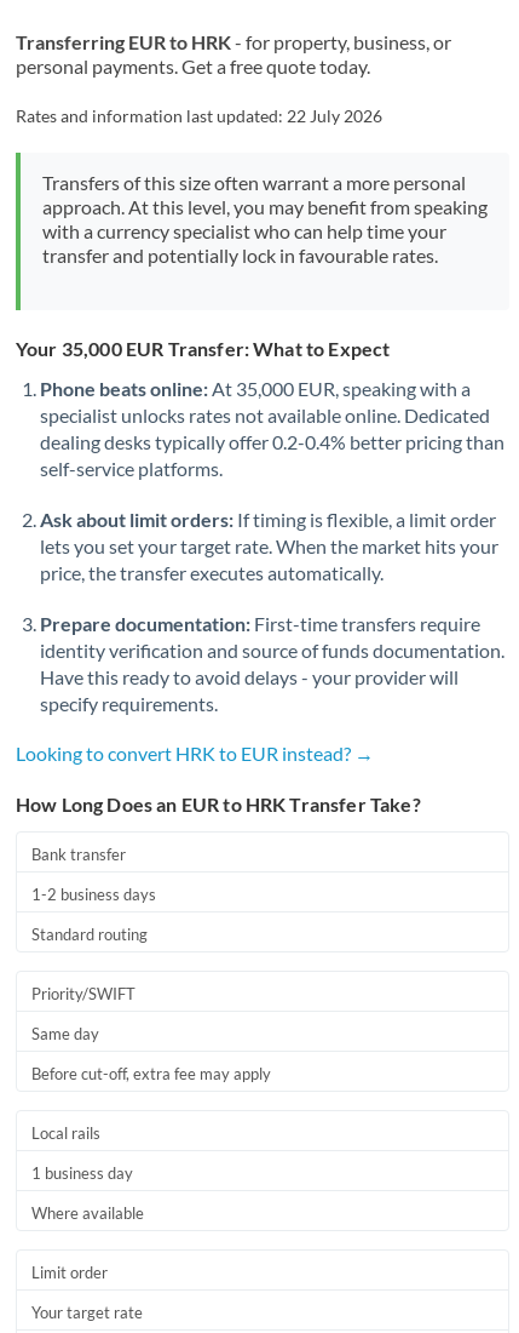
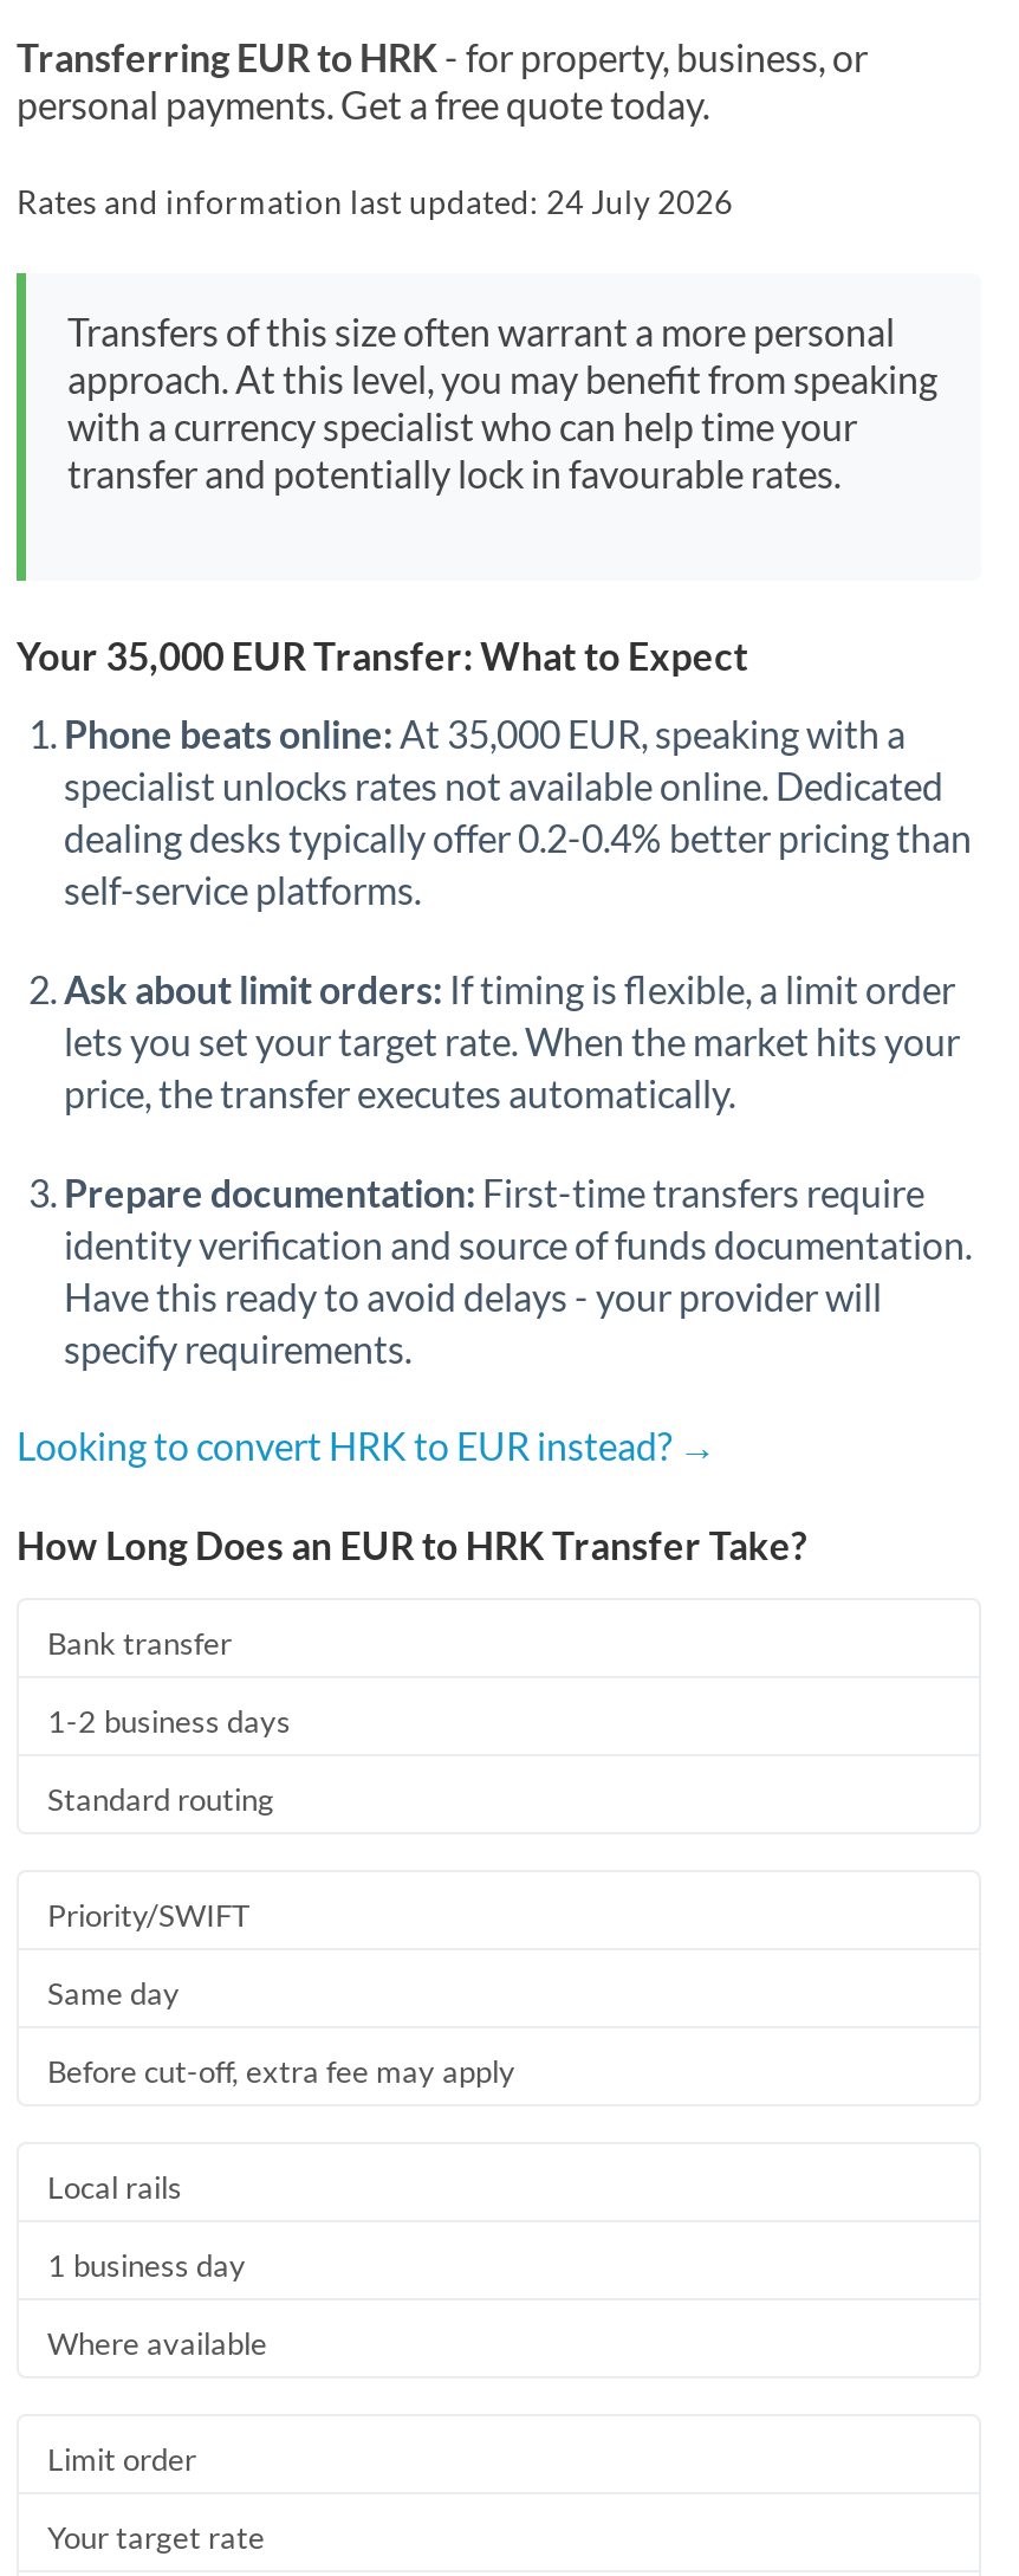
[16,107,382,126] Rates and information last updated: 22 July 2026 -> [17,183,733,221] Rates and information last updated: 24 July 2026

